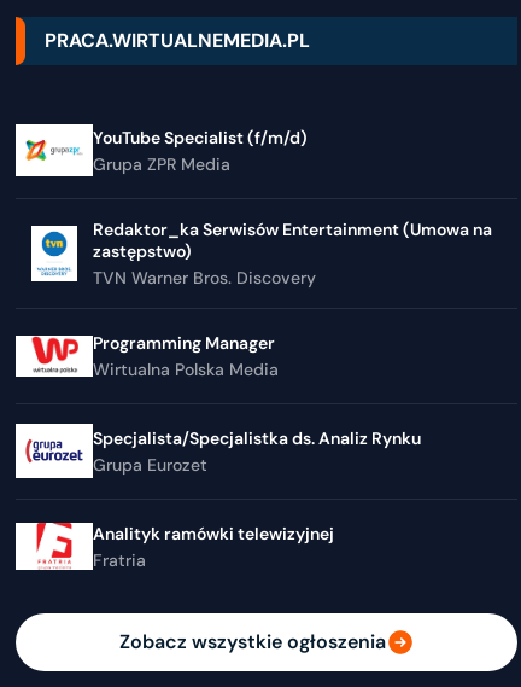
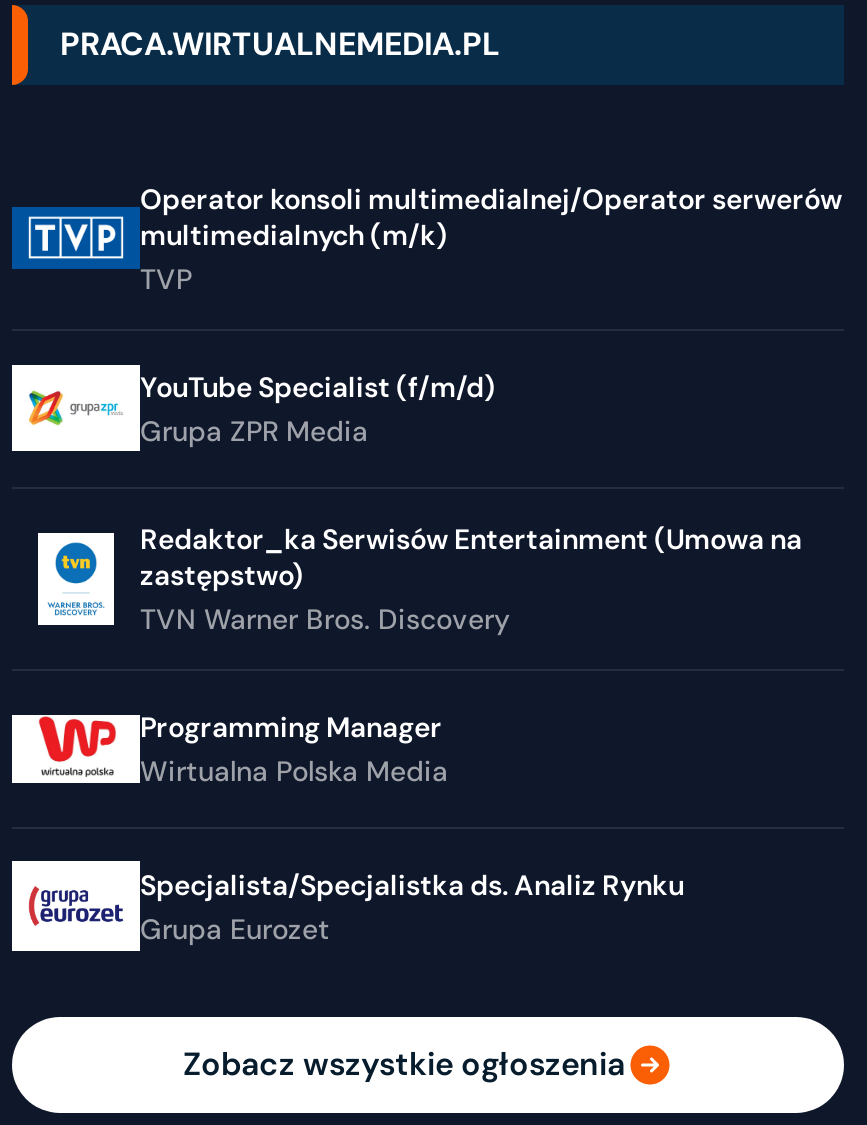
none -> [12,181,842,297] [image] | Operator konsoli multimedialnej/Operator serwerów | multimedialnych (m/k) | TVP
moved [93,127,492,475] -> [140,369,802,947]: YouTube Specialist (f/m/d) | Grupa ZPR Media | Redaktor_ka Serwisów Entertainment (Umowa na | ... | Specjalista/Specjalistka ds. Analiz Rynku | Grupa Eurozet
[16,519,338,574] [image] | Analityk ramówki telewizyjnej | Fratria -> none

